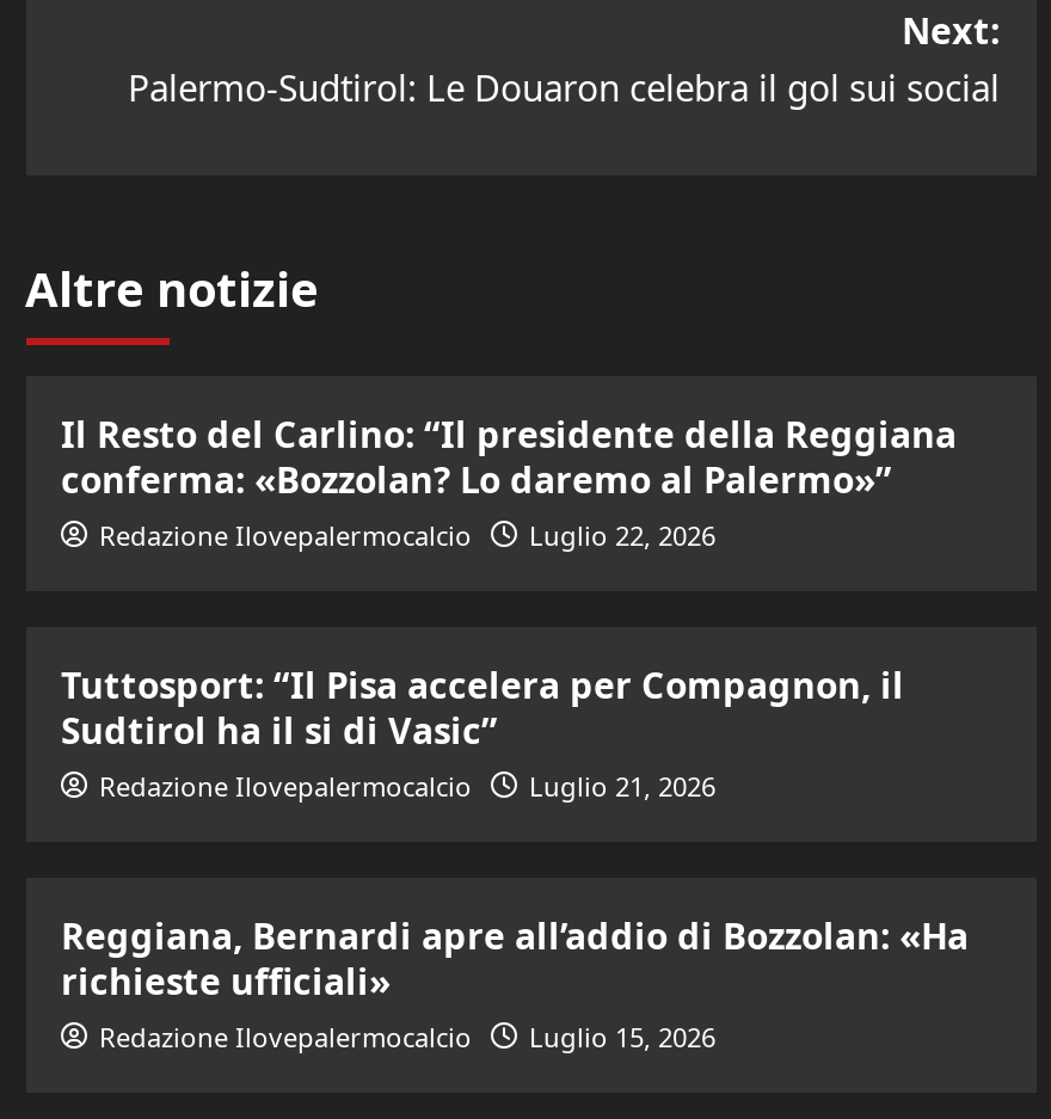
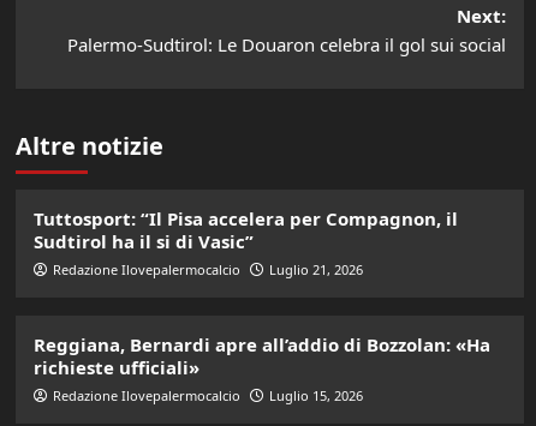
[61,410,957,553] Il Resto del Carlino: “Il presidente della Reggiana | conferma: «Bozzolan? Lo daremo al Palermo»” | Redazione Ilovepalermocalcio | Luglio 22, 2026 -> none

